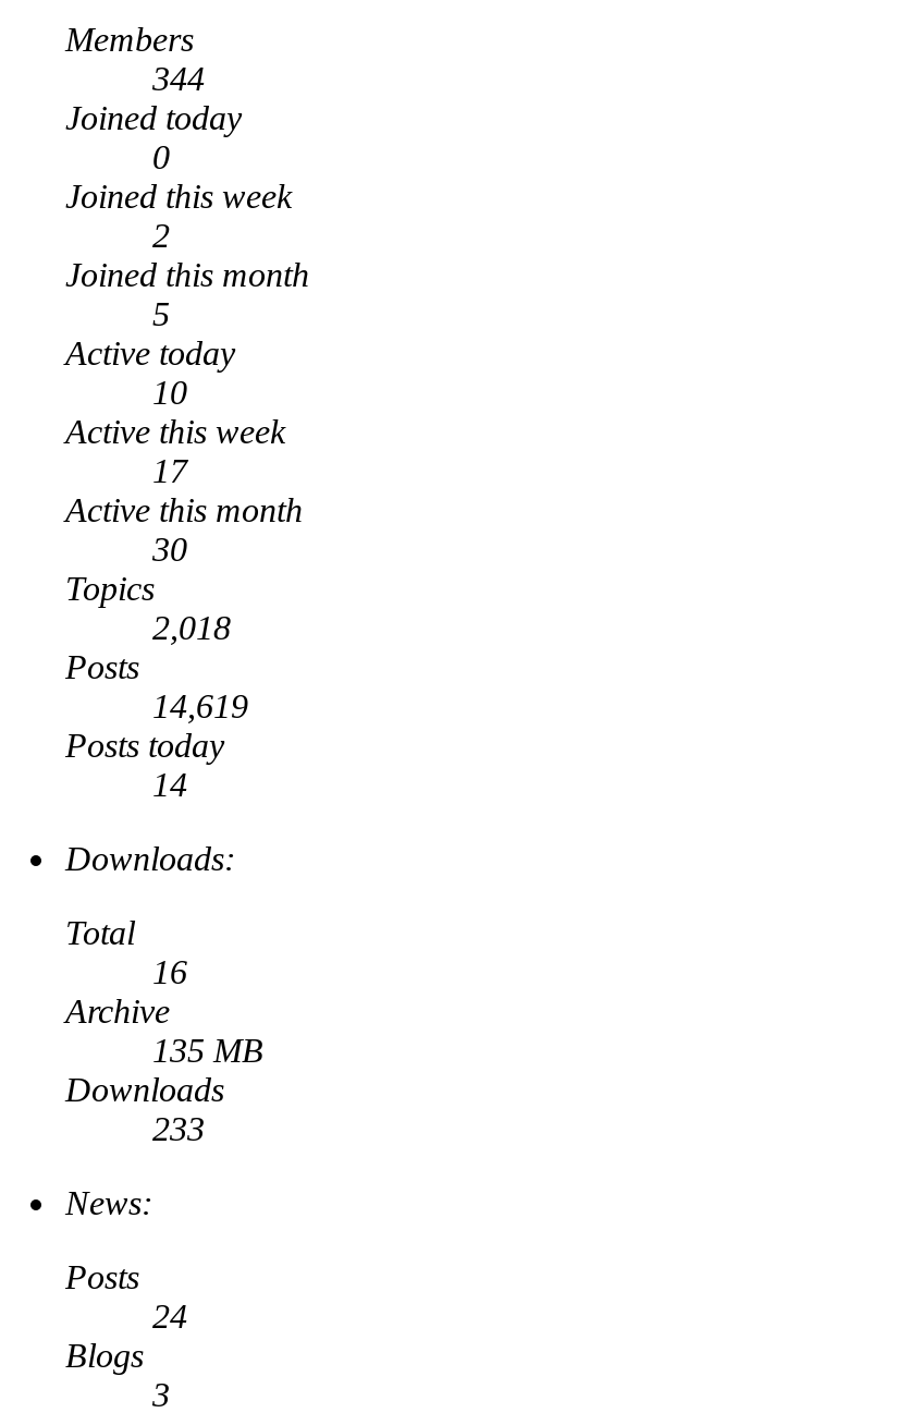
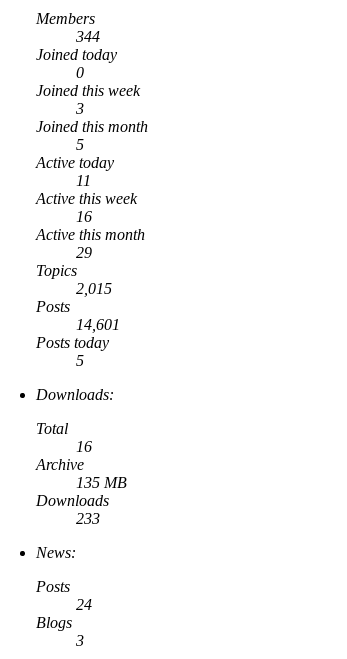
[152,217,170,254] 2 -> [76,100,84,117] 3
[152,374,187,411] 10 -> [76,172,91,189] 11
[152,452,187,489] 17 -> [76,208,92,225] 16
[152,531,187,568] 30 -> [76,244,92,261] 29
[152,609,231,646] 2,018 -> [76,280,112,297] 2,015
[152,688,248,725] 14,619 -> [76,316,120,333] 14,601
[152,766,187,803] 14 -> [76,352,84,369] 5

